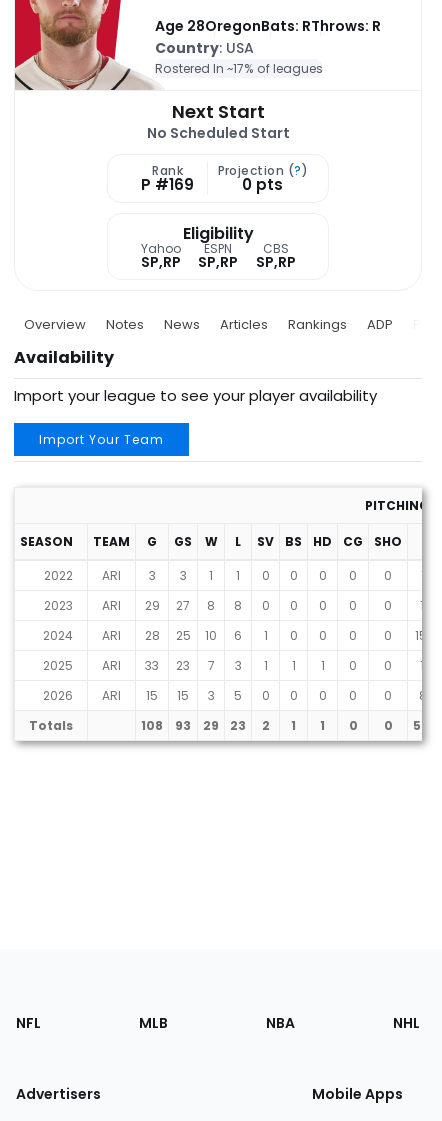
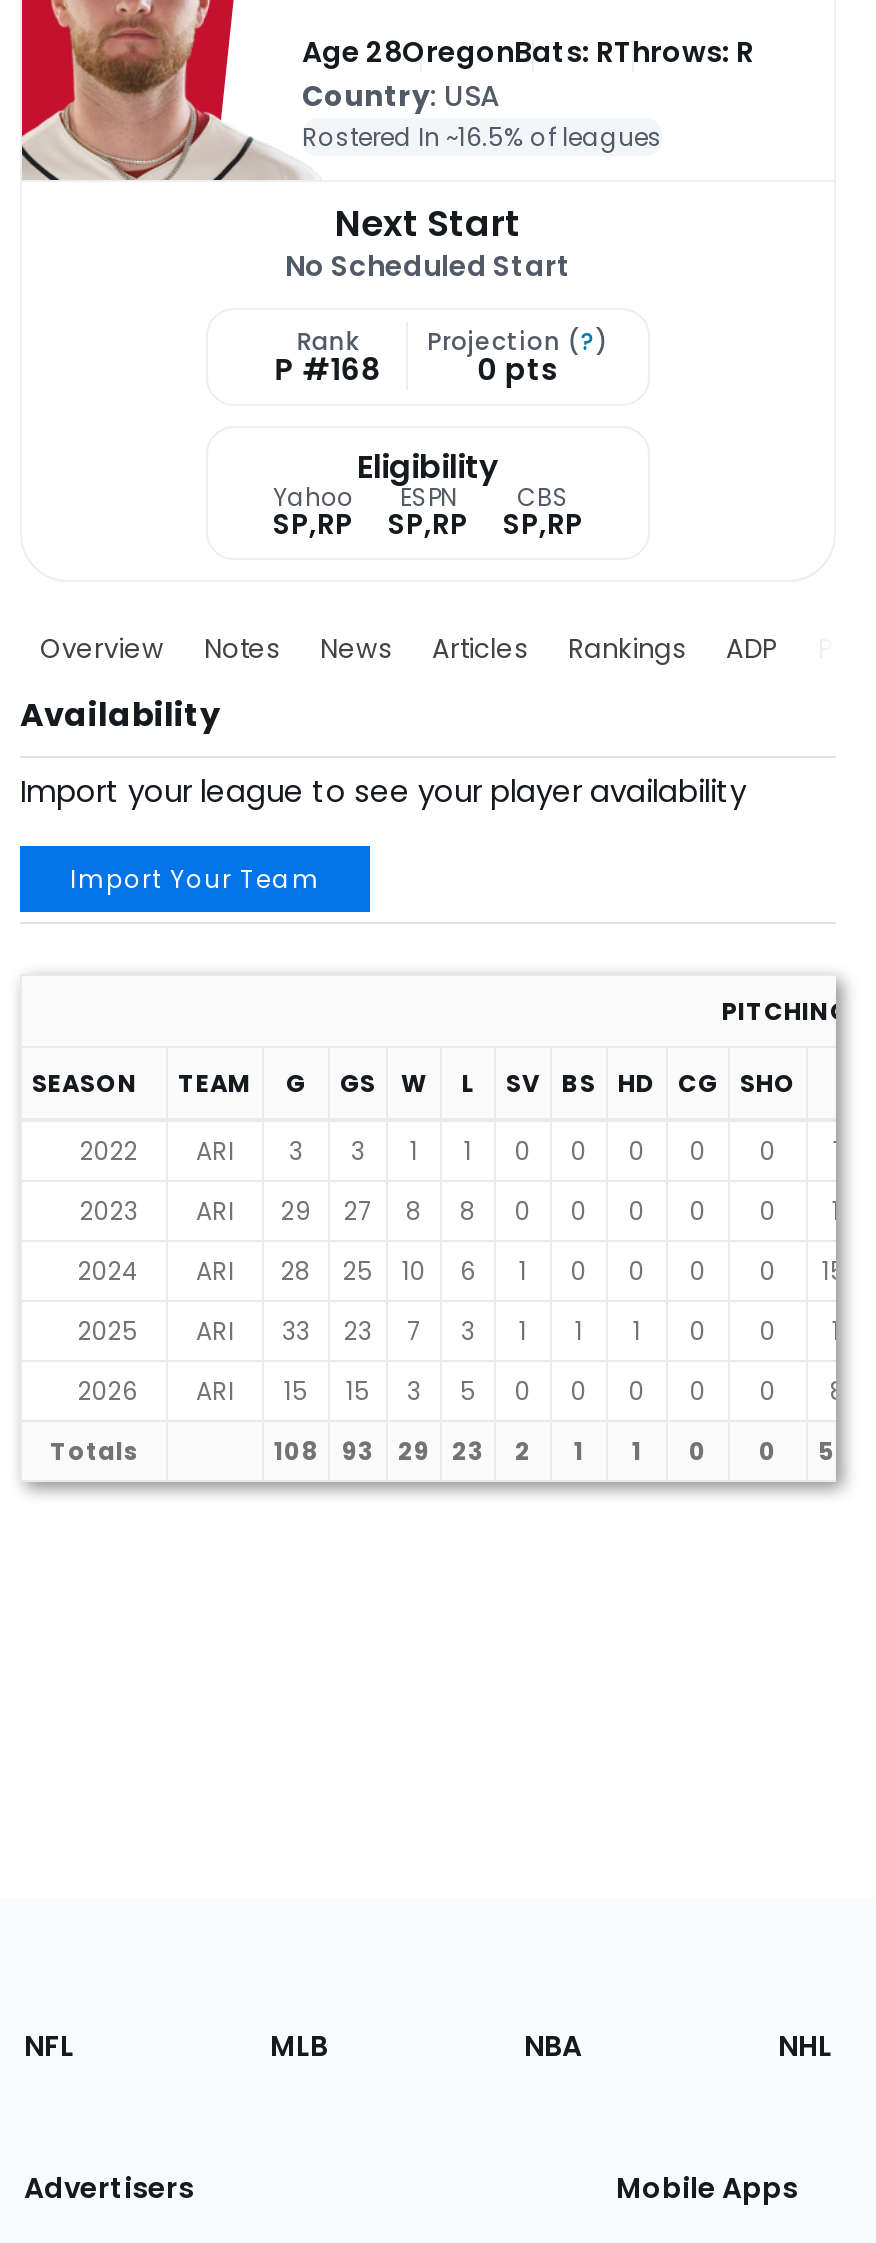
[155,60,323,77] Rostered In ~17% of leagues -> [302,121,662,155] Rostered In ~16.5% of leagues
[141,174,194,195] P #169 -> [274,349,380,391] P #168

